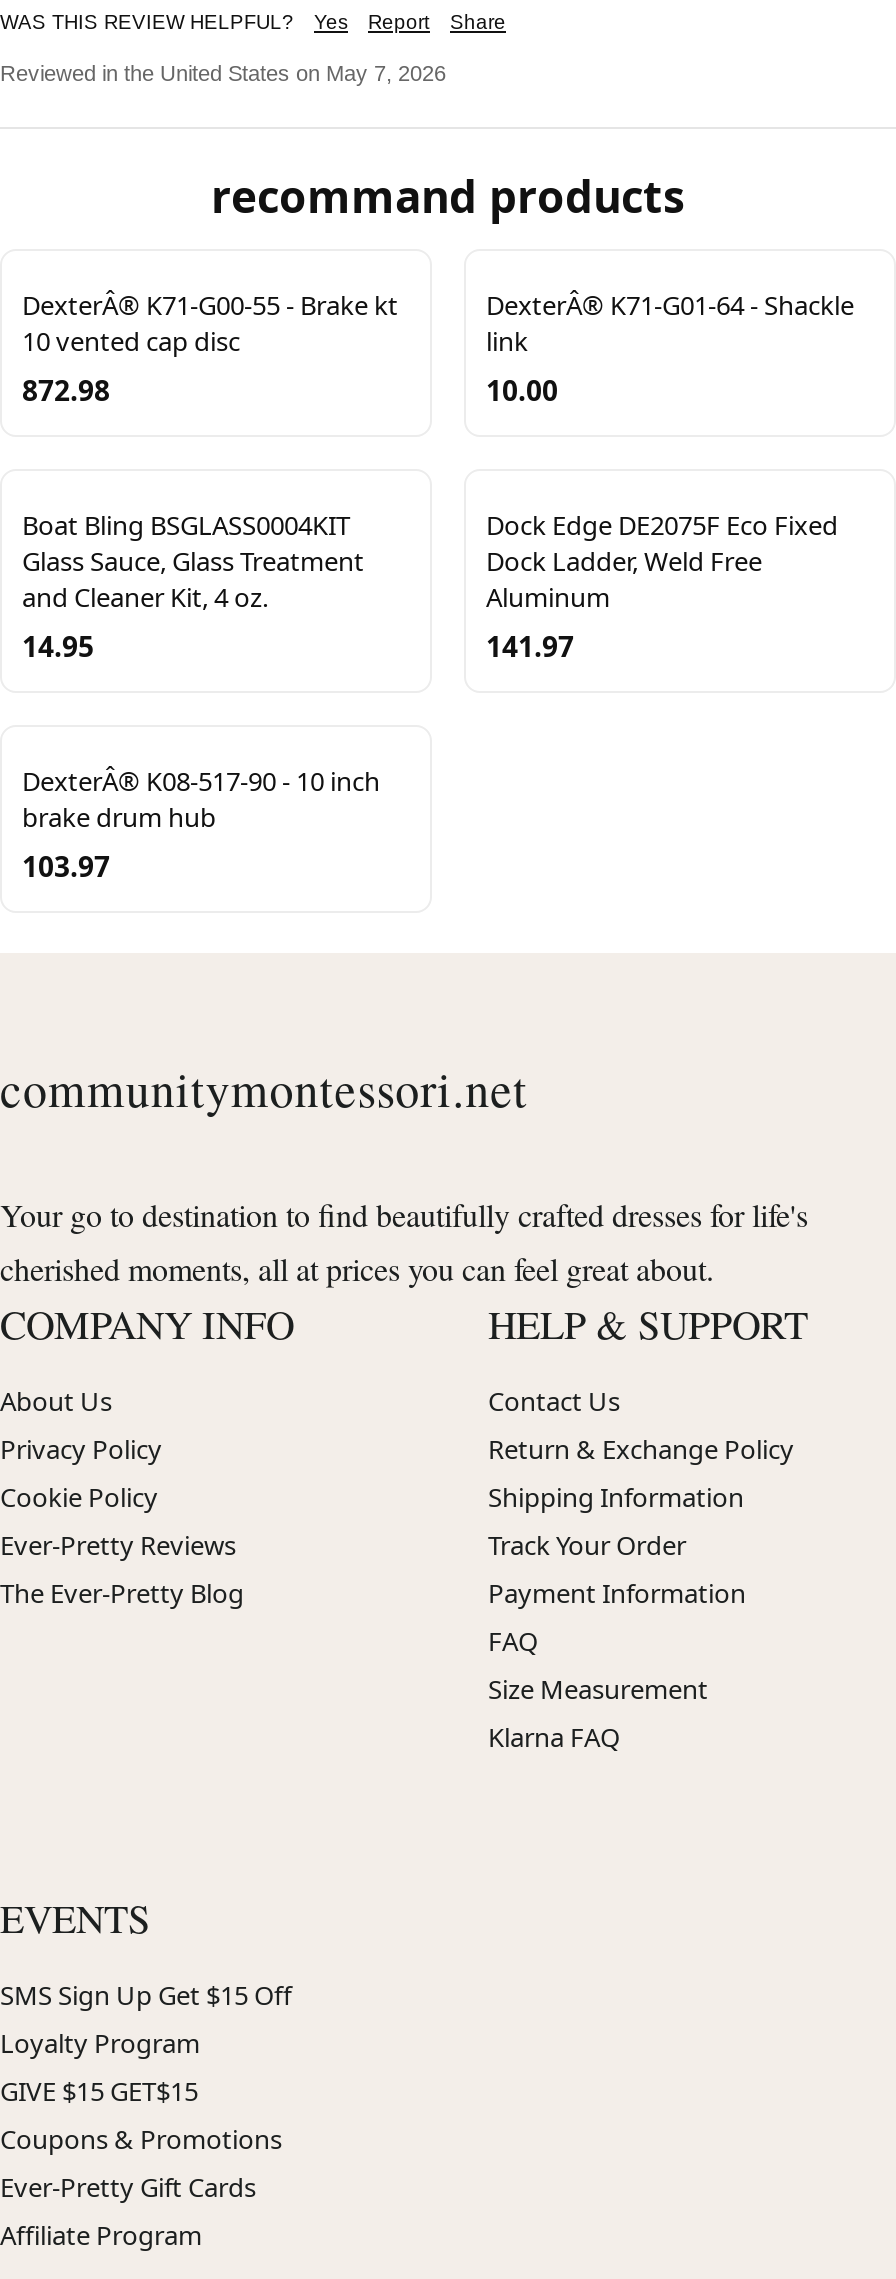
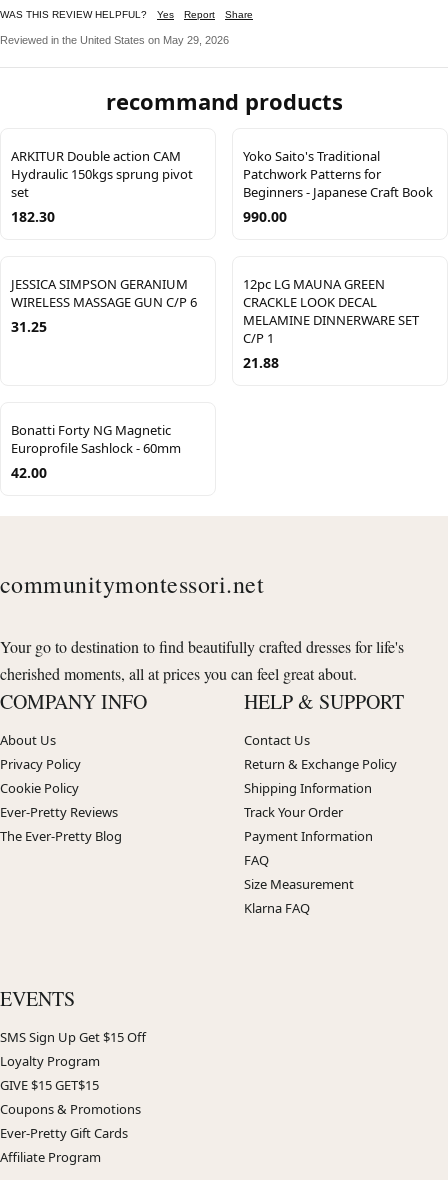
[0,61,446,85] Reviewed in the United States on May 7, 2026 -> [0,34,229,46] Reviewed in the United States on May 29, 2026
[22,287,398,409] DexterÂ® K71-G00-55 - Brake kt | 10 vented cap disc | 872.98 -> [11,147,193,226] ARKITUR Double action CAM | Hydraulic 150kgs sprung pivot | set | 182.30
[486,287,854,409] DexterÂ® K71-G01-64 - Shackle | link | 10.00 -> [243,147,433,226] Yoko Saito's Traditional | Patchwork Patterns for | Beginners - Japanese Craft Book | 990.00
[22,507,364,665] Boat Bling BSGLASS0004KIT | Glass Sauce, Glass Treatment | and Cleaner Kit, 4 oz. | 14.95 -> [11,275,197,336] JESSICA SIMPSON GERANIUM | WIRELESS MASSAGE GUN C/P 6 | 31.25
[486,507,838,665] Dock Edge DE2075F Eco Fixed | Dock Ladder, Weld Free | Aluminum | 141.97 -> [243,275,419,372] 12pc LG MAUNA GREEN | CRACKLE LOOK DECAL | MELAMINE DINNERWARE SET | C/P 1 | 21.88
[22,763,380,885] DexterÂ® K08-517-90 - 10 inch | brake drum hub | 103.97 -> [11,421,181,482] Bonatti Forty NG Magnetic | Europrofile Sashlock - 60mm | 42.00

